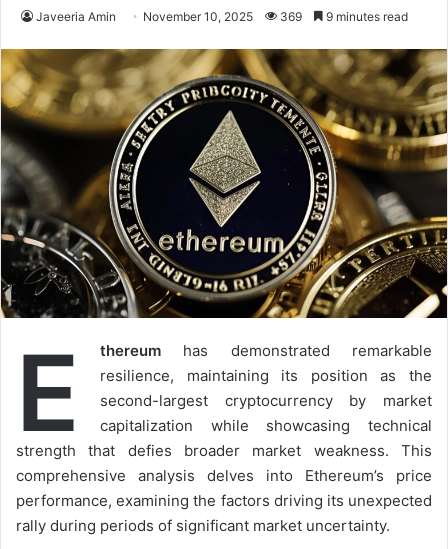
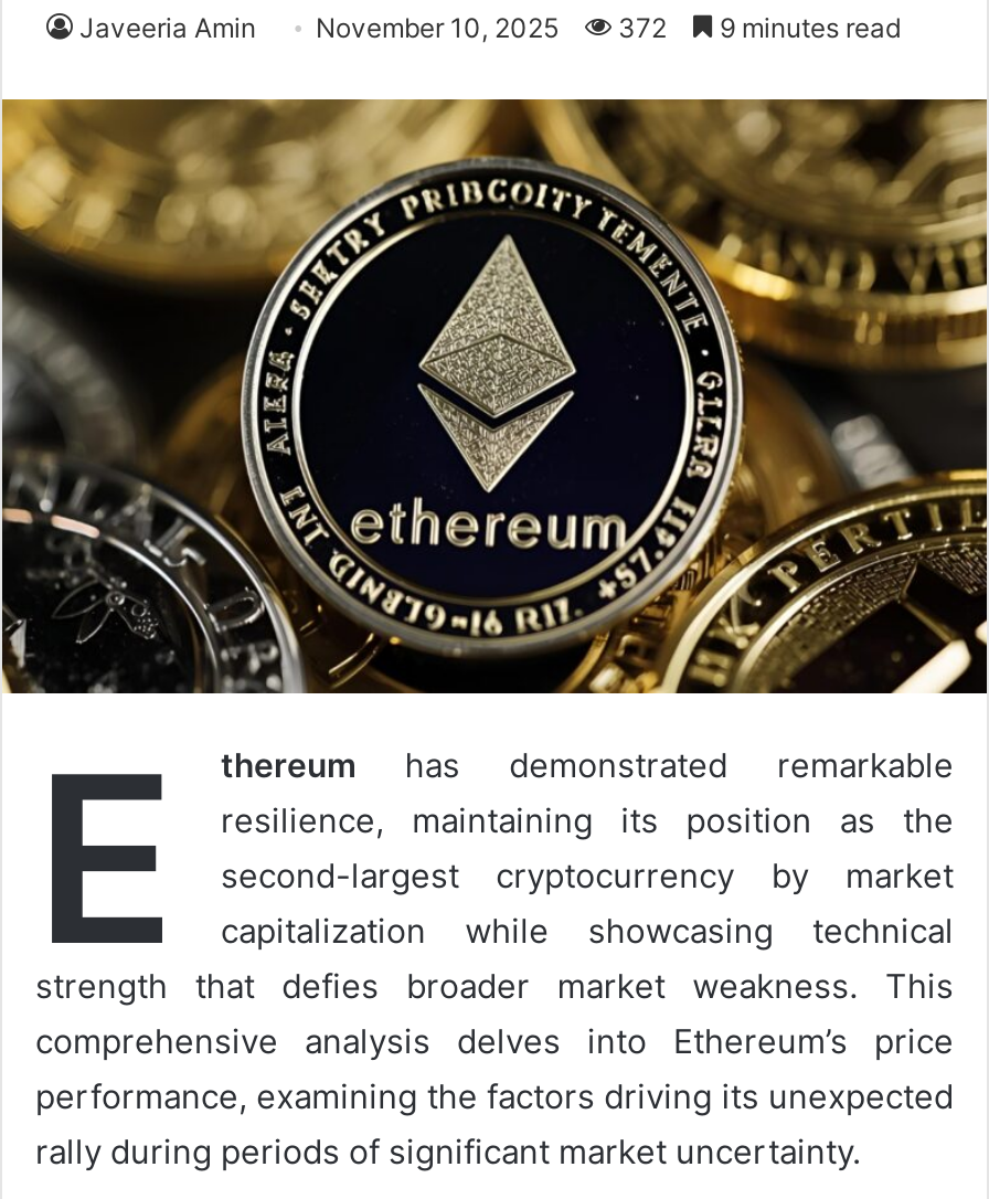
[36,9,408,24] Javeeria Amin November 10, 2025 369 9 minutes read -> [79,12,901,45] Javeeria Amin November 10, 2025 372 9 minutes read

